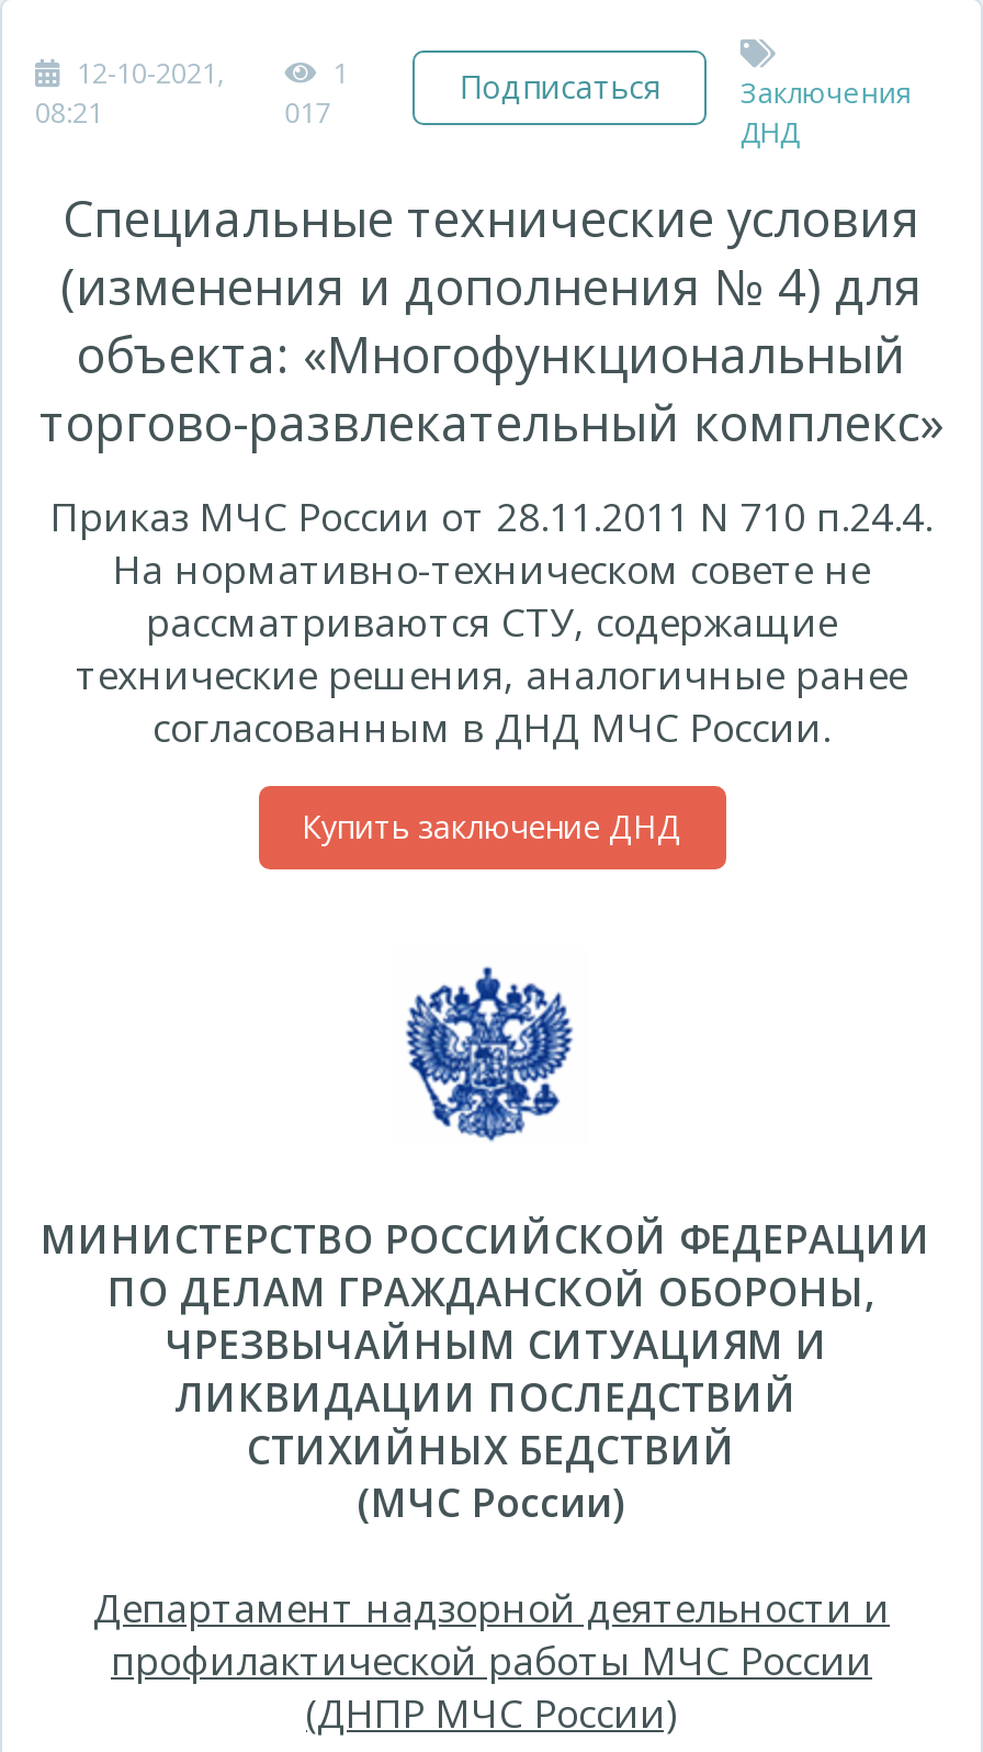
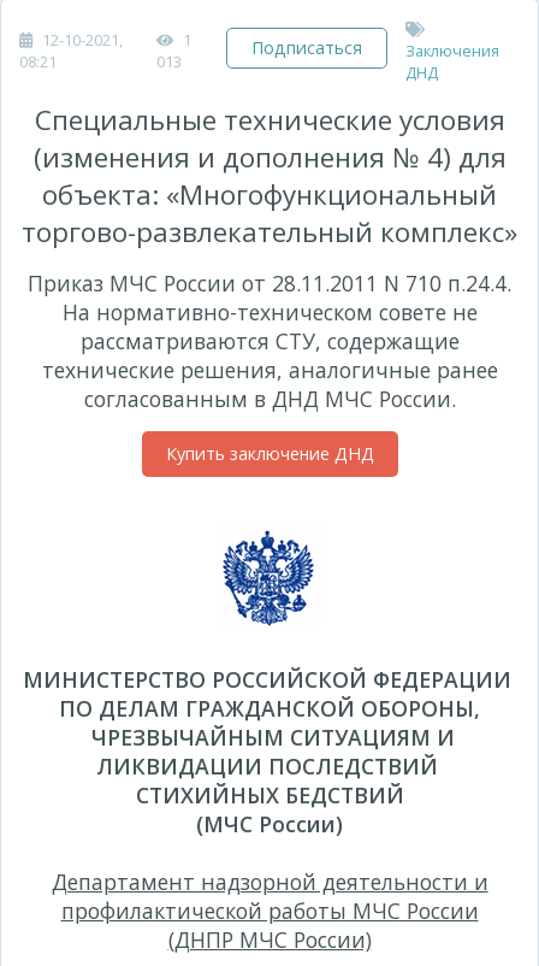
[285,92,331,132] 017 -> [156,51,181,72] 013

